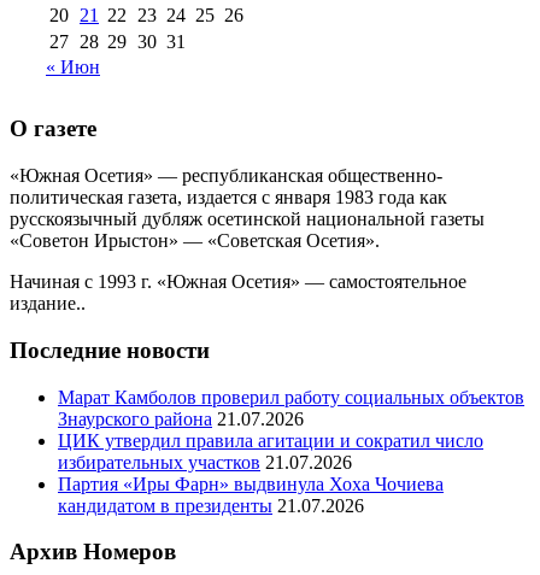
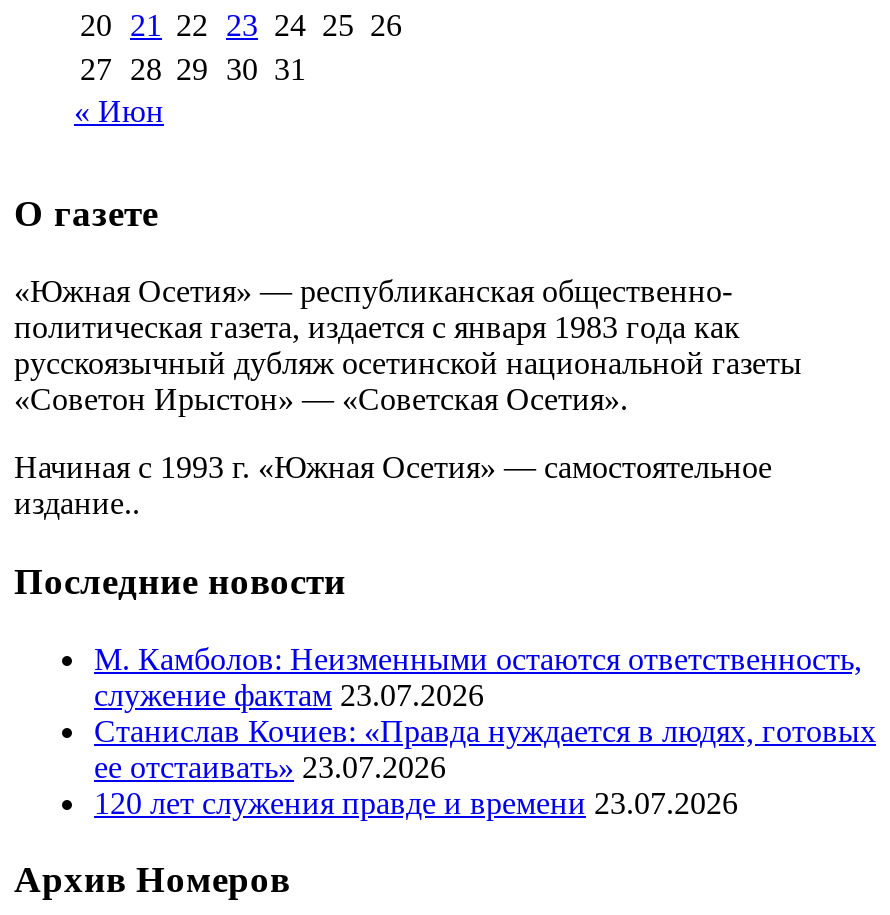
[58,386,524,515] Марат Камболов проверил работу социальных объектов | Знаурского района 21.07.2026 | ЦИК утвердил правила агитации и сократил число | избирательных участков 21.07.2026 | Партия «Иры Фарн» выдвинула Хоха Чочиева | кандидатом в президенты 21.07.2026 -> [94,641,876,819] М. Камболов: Неизменными остаются ответственность, | служение фактам 23.07.2026 | Станислав Кочиев: «Правда нуждается в людях, готовых | ее отстаивать» 23.07.2026 | 120 лет служения правде и времени 23.07.2026

